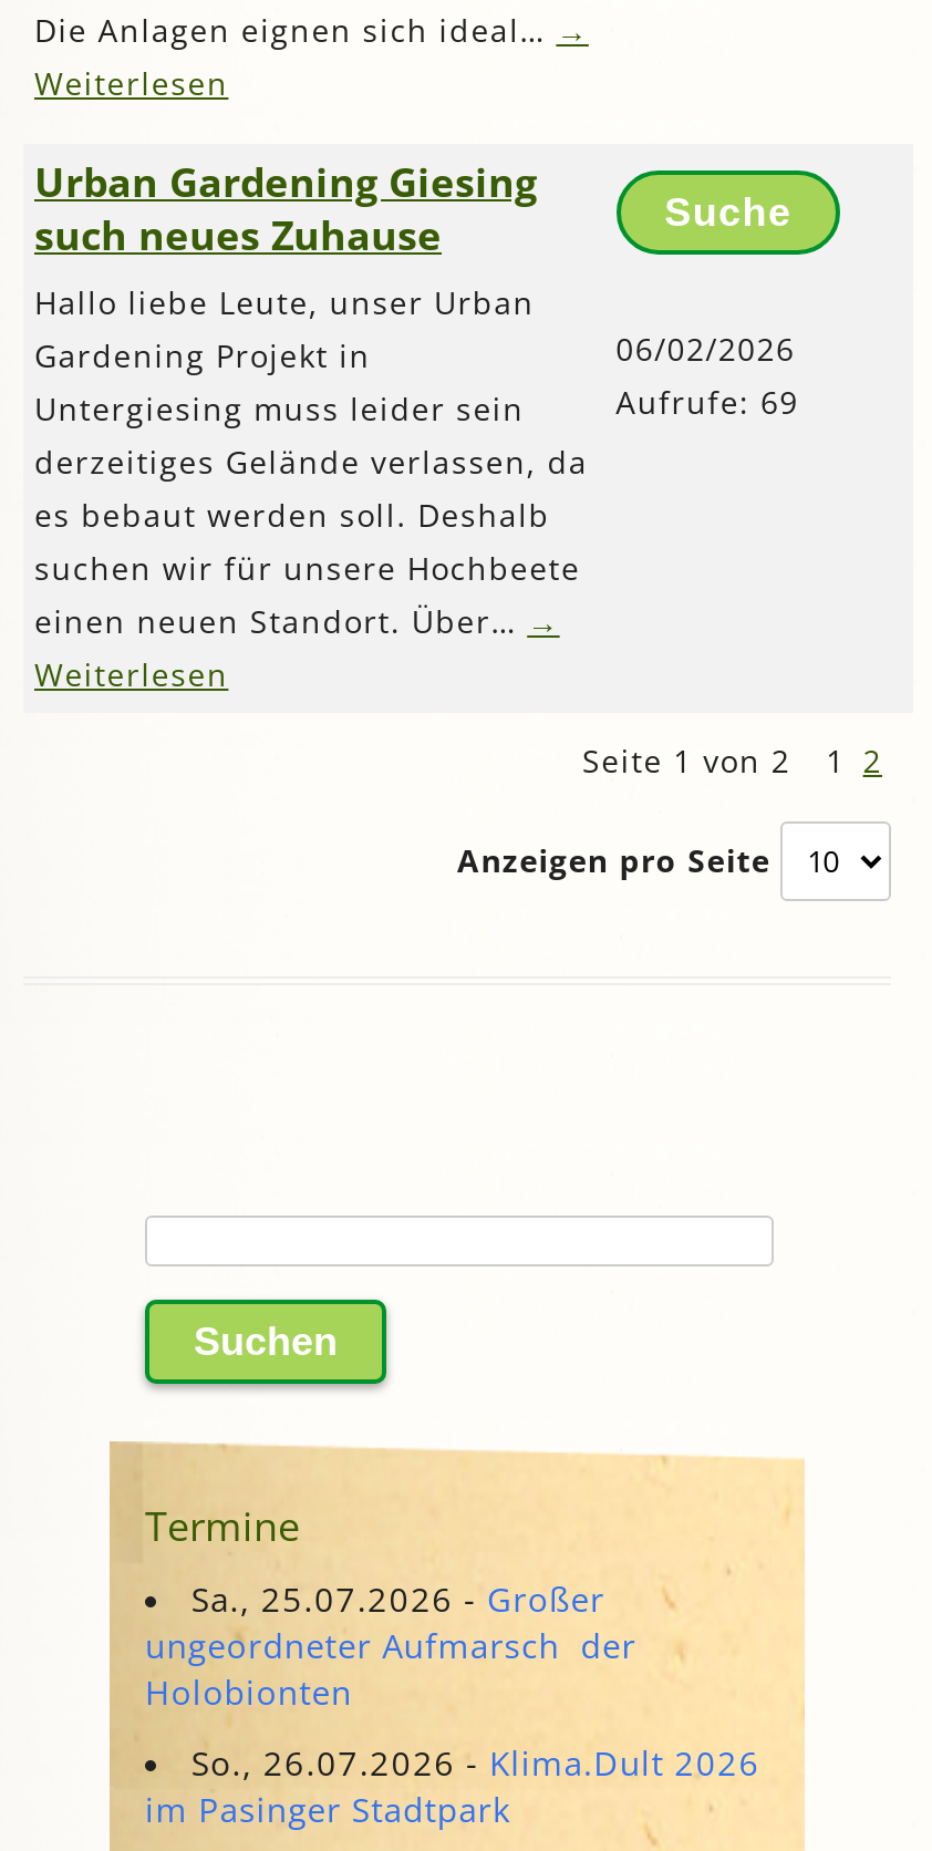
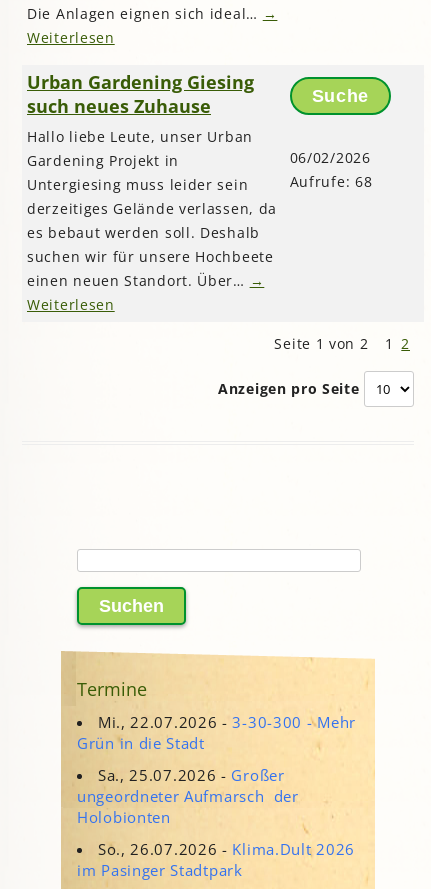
[616,380,799,422] Aufrufe: 69 -> [290,172,372,191] Aufrufe: 68
none -> [77,712,356,753] Mi., 22.07.2026 - 3-30-300 - Mehr | Grün in die Stadt

